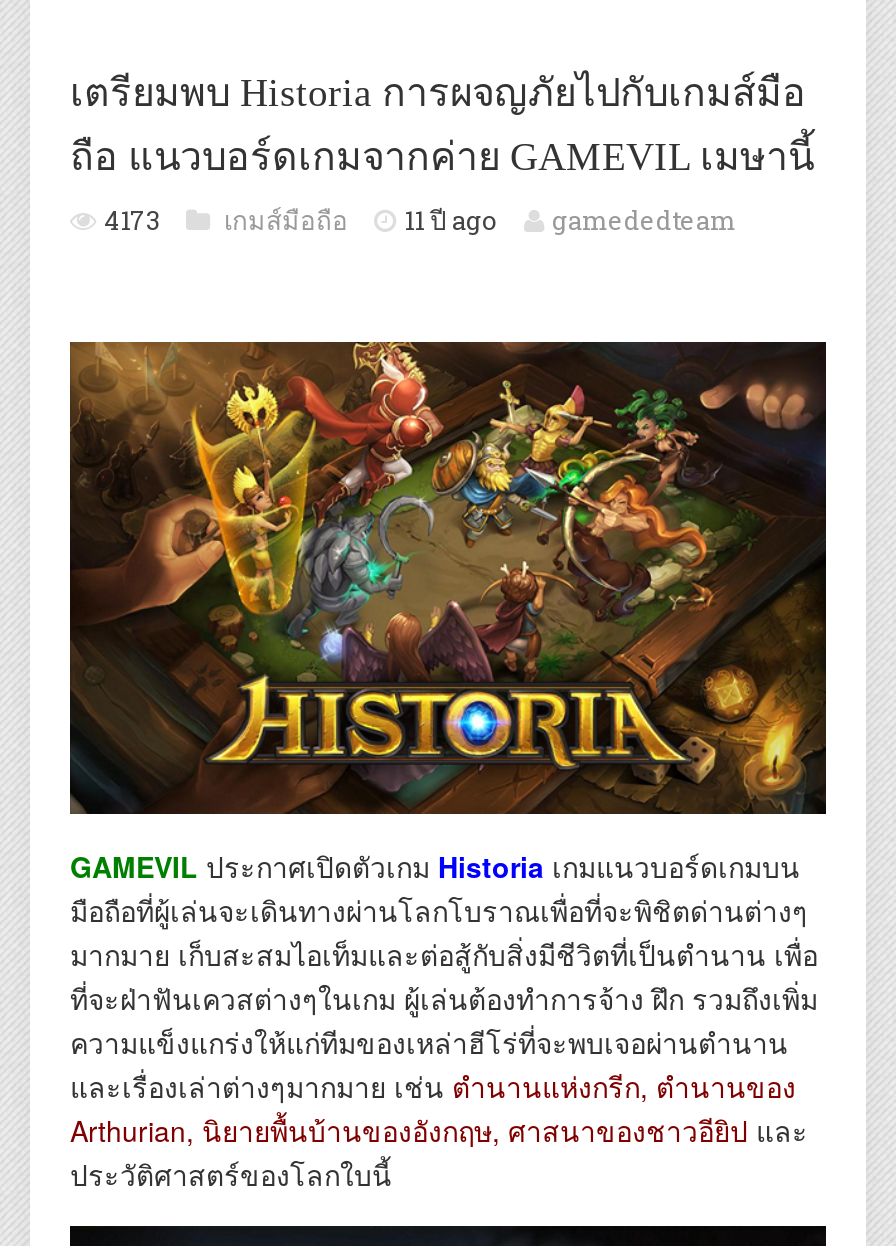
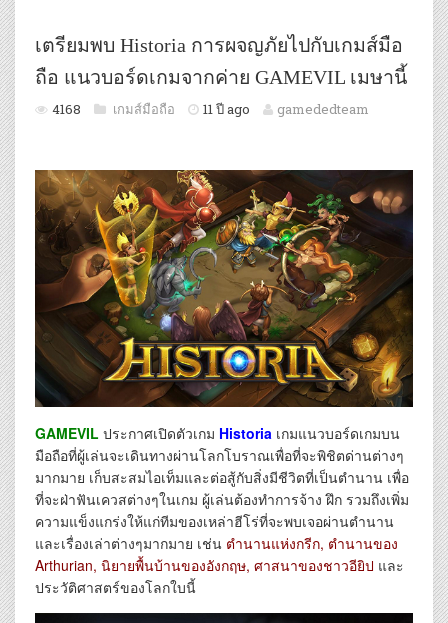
[104,201,160,237] 4173 -> [52,100,81,118] 4168

